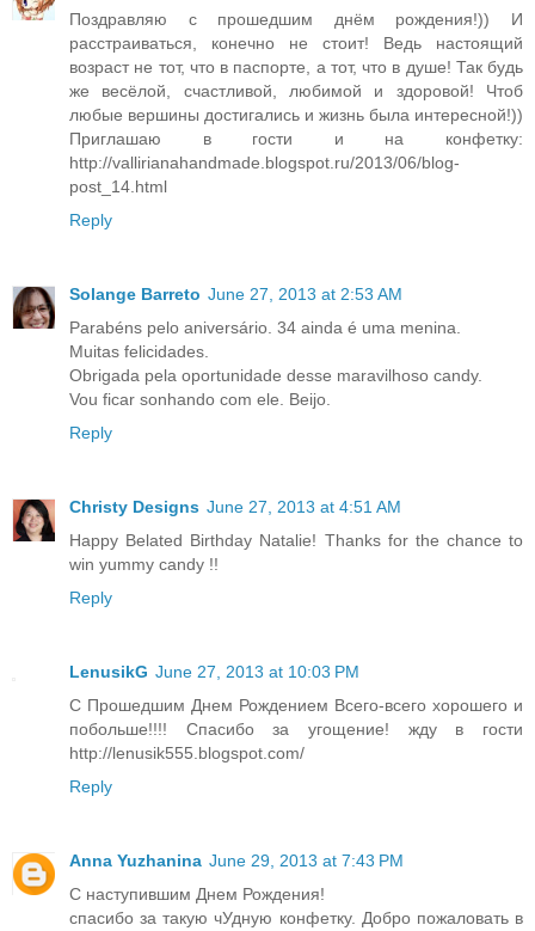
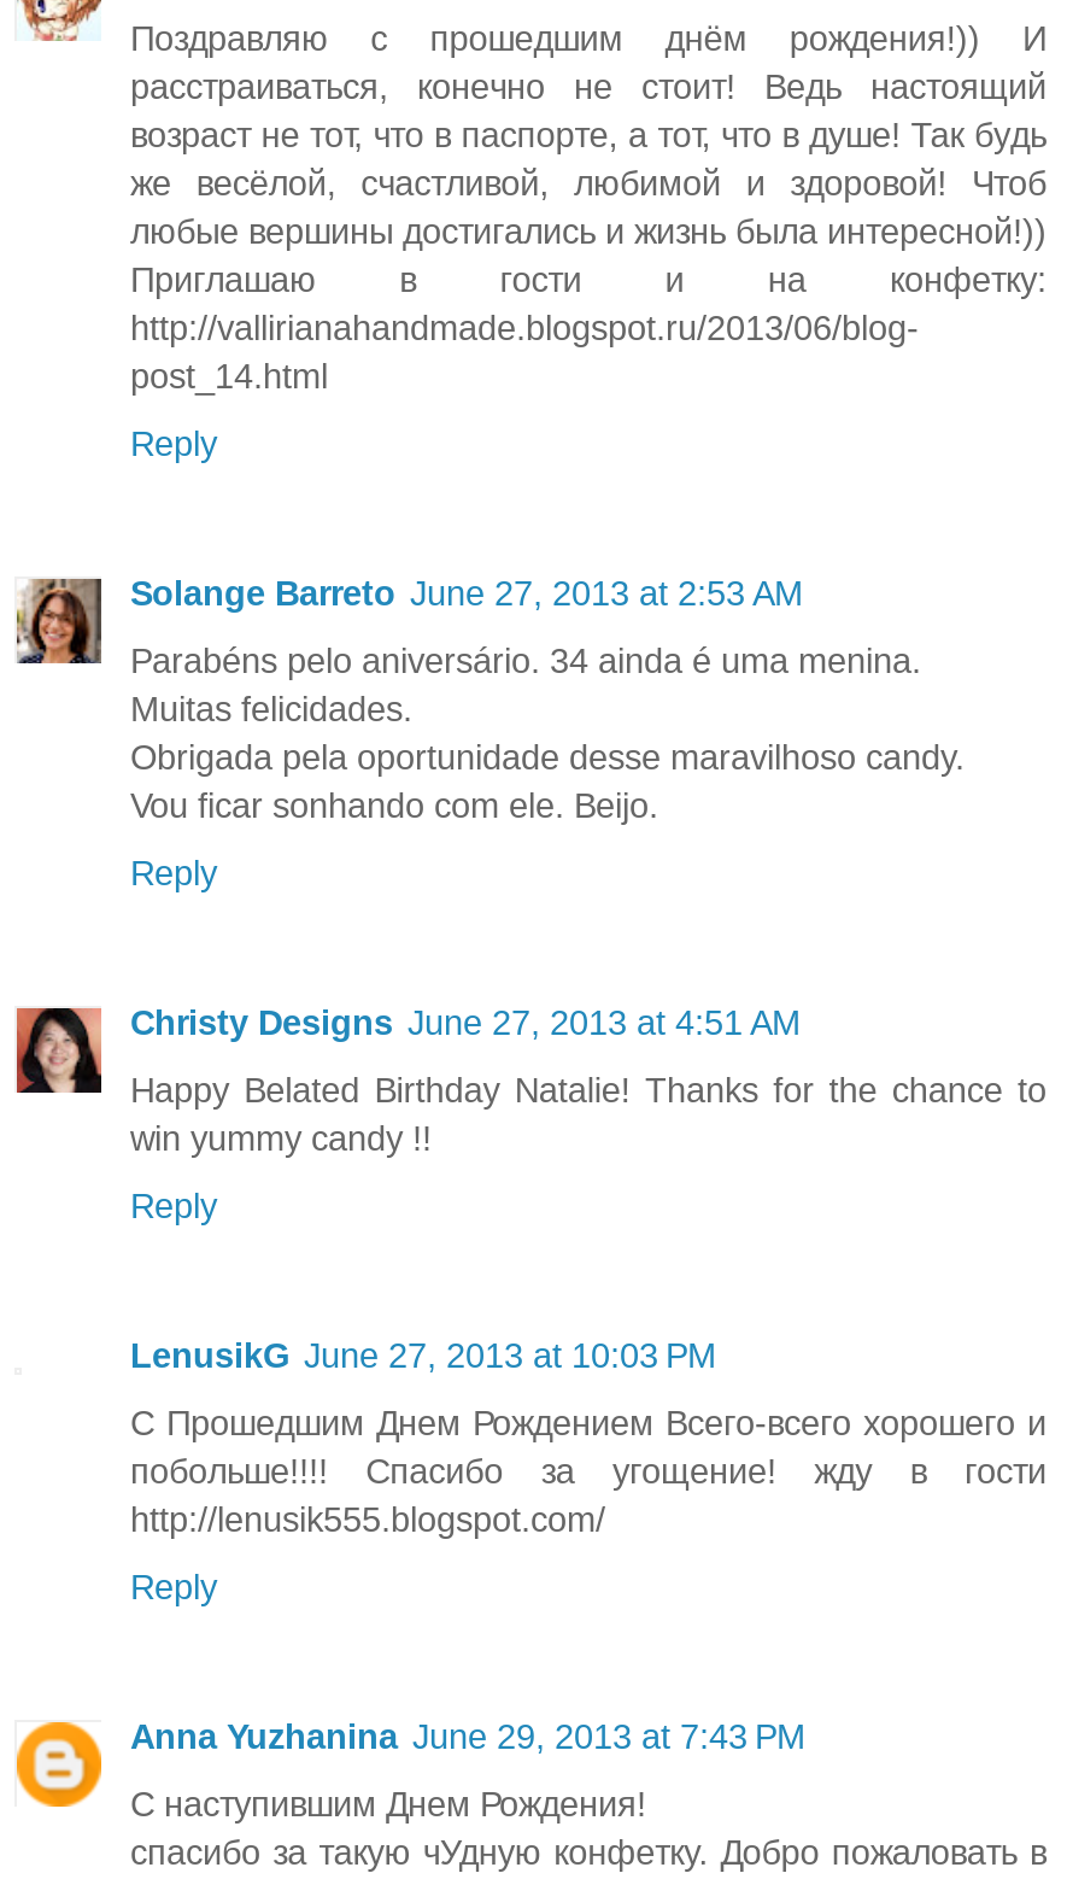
[12,286,56,330] [image] -> [14,576,104,666] [image]

